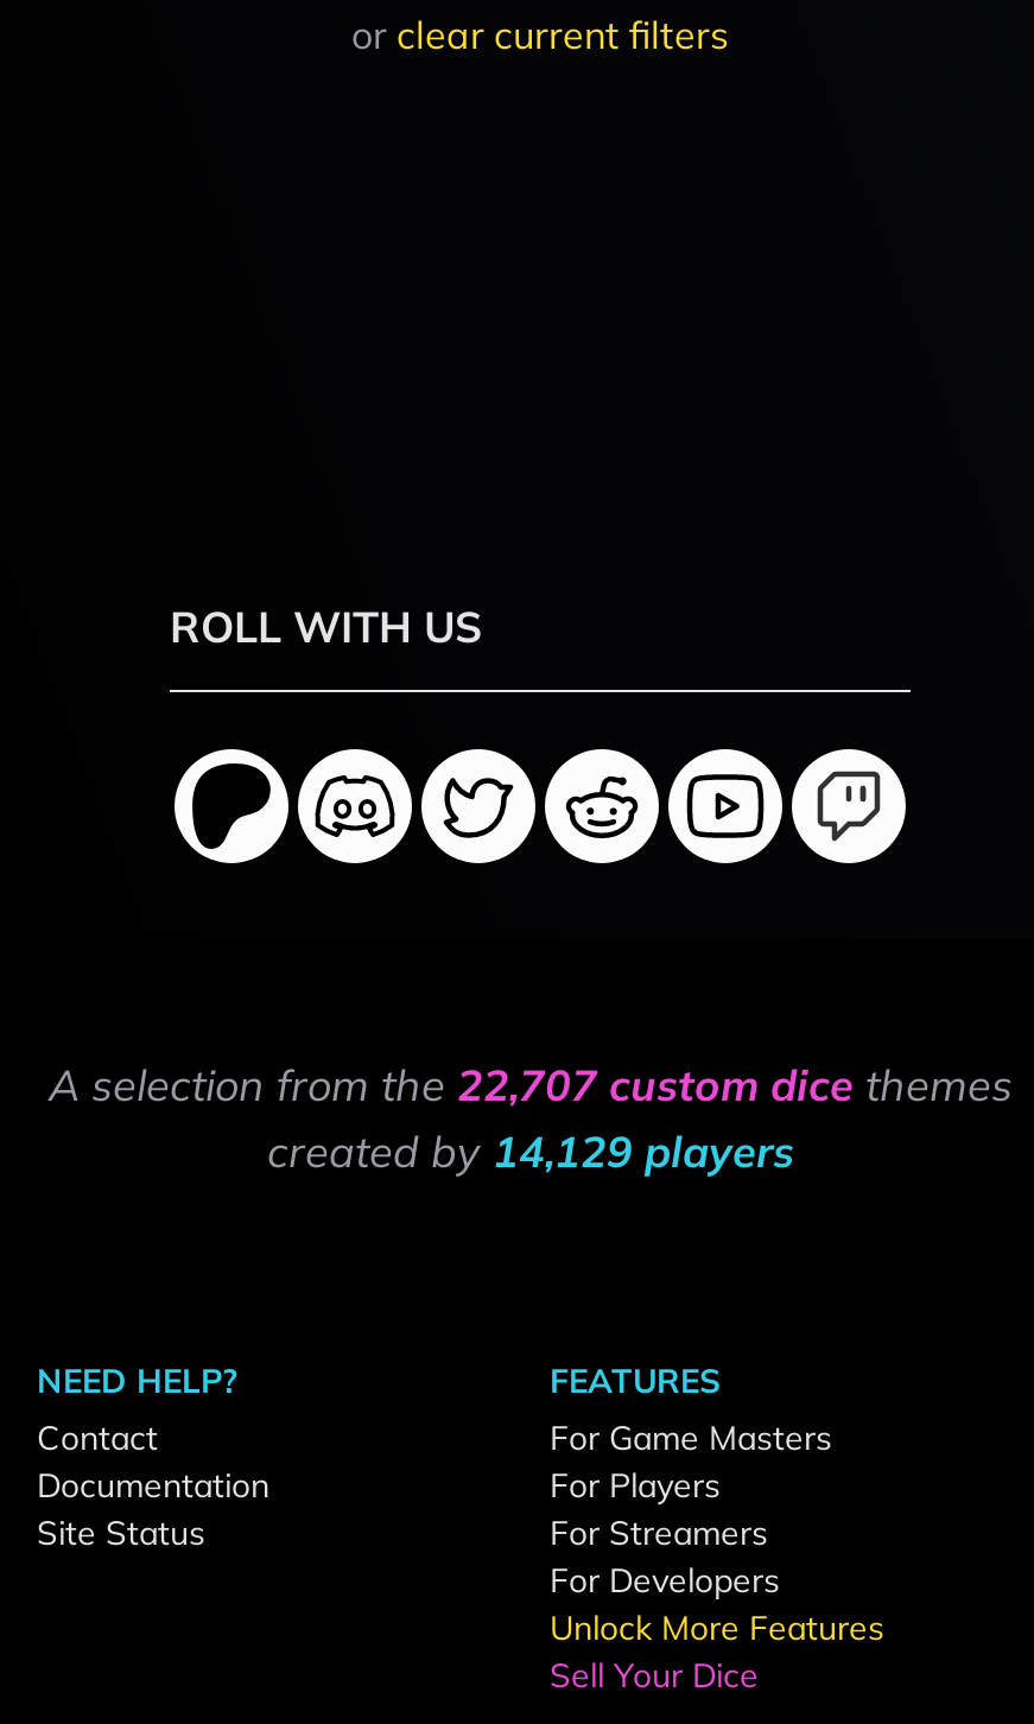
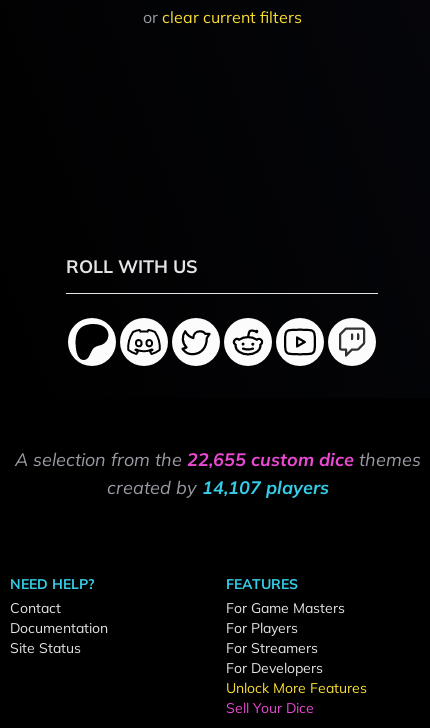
[49,1058,1013,1113] A selection from the 22,707 custom dice themes -> [15,448,421,471] A selection from the 22,655 custom dice themes
[267,1124,794,1179] created by 14,129 players -> [107,476,329,499] created by 14,107 players

